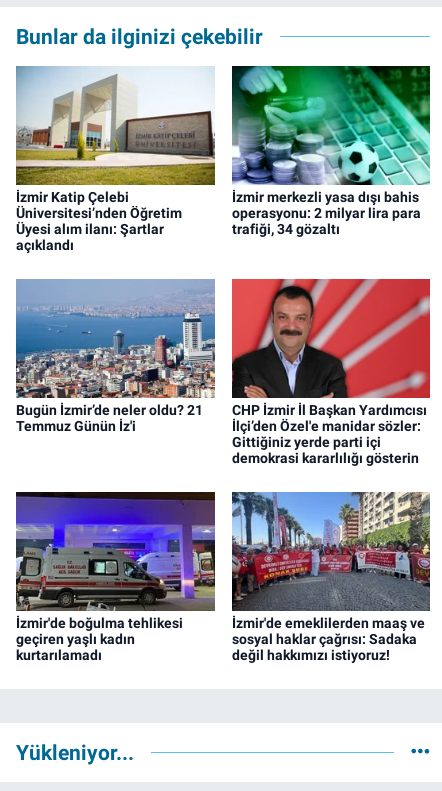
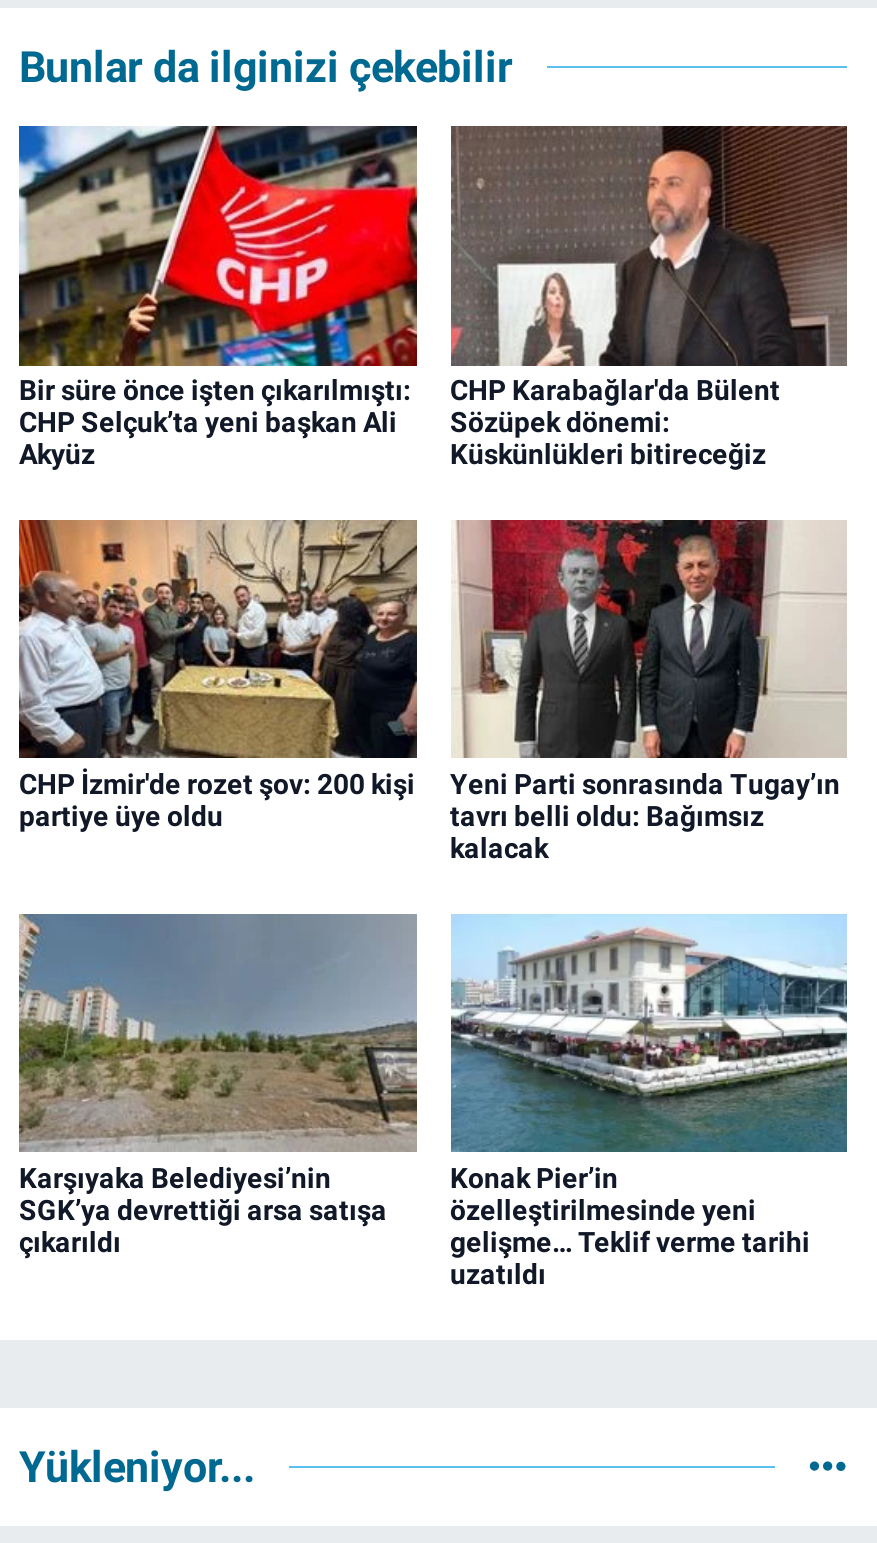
[15,66,215,253] [image] | İzmir Katip Çelebi | Üniversitesi’nden Öğretim | Üyesi alım ilanı: Şartlar | açıklandı -> [19,123,419,470] [image] | Bir süre önce işten çıkarılmıştı: | CHP Selçuk’ta yeni başkan Ali | Akyüz
[231,65,430,237] [image] | İzmir merkezli yasa dışı bahis | operasyonu: 2 milyar lira para | trafiği, 34 gözaltı -> [449,123,847,470] [image] | CHP Karabağlar'da Bülent | Sözüpek dönemi: | Küskünlükleri bitireceğiz
[15,279,216,434] [image] | Bugün İzmir’de neler oldu? 21 | Temmuz Günün İz'i -> [17,519,419,832] [image] | CHP İzmir'de rozet şov: 200 kişi | partiye üye oldu
[231,279,430,466] [image] | CHP İzmir İl Başkan Yardımcısı | İlçi’den Özel'e manidar sözler: | Gittiğiniz yerde parti içi | demokrasi kararlılığı gösterin -> [450,519,847,864] [image] | Yeni Parti sonrasında Tugay’ın | tavrı belli oldu: Bağımsız | kalacak
[16,476,216,663] [image] | İzmir'de boğulma tehlikesi | geçiren yaşlı kadın | kurtarılamadı -> [17,913,419,1257] [image] | Karşıyaka Belediyesi’nin | SGK’ya devrettiği arsa satışa | çıkarıldı
[231,476,431,663] [image] | İzmir'de emeklilerden maaş ve | sosyal haklar çağrısı: Sadaka | değil hakkımızı istiyoruz! -> [449,943,847,1289] [image] | Konak Pier’in | özelleştirilmesinde yeni | gelişme… Teklif verme tarihi | uzatıldı

